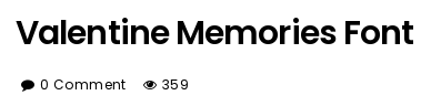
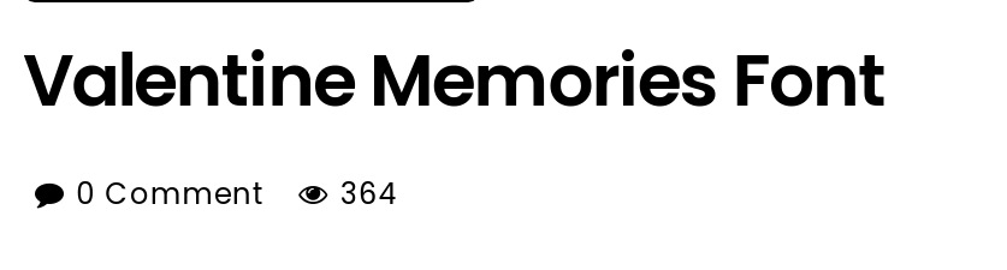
[40,76,189,94] 0 Comment 359 -> [77,172,398,212] 0 Comment 364

